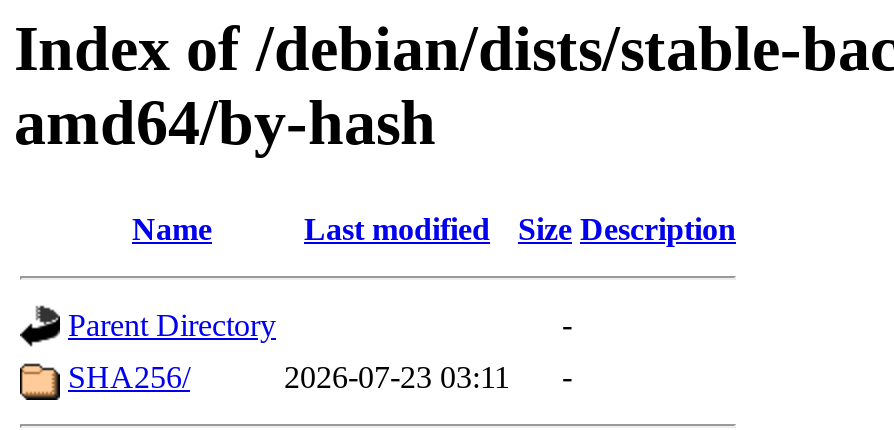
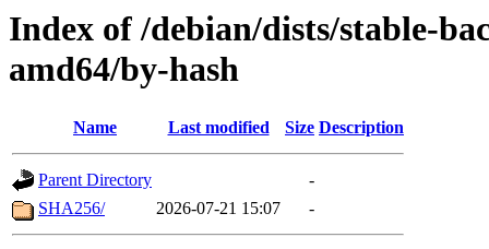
[284,361,510,395] 2026-07-23 03:11 -> [156,199,281,218] 2026-07-21 15:07

